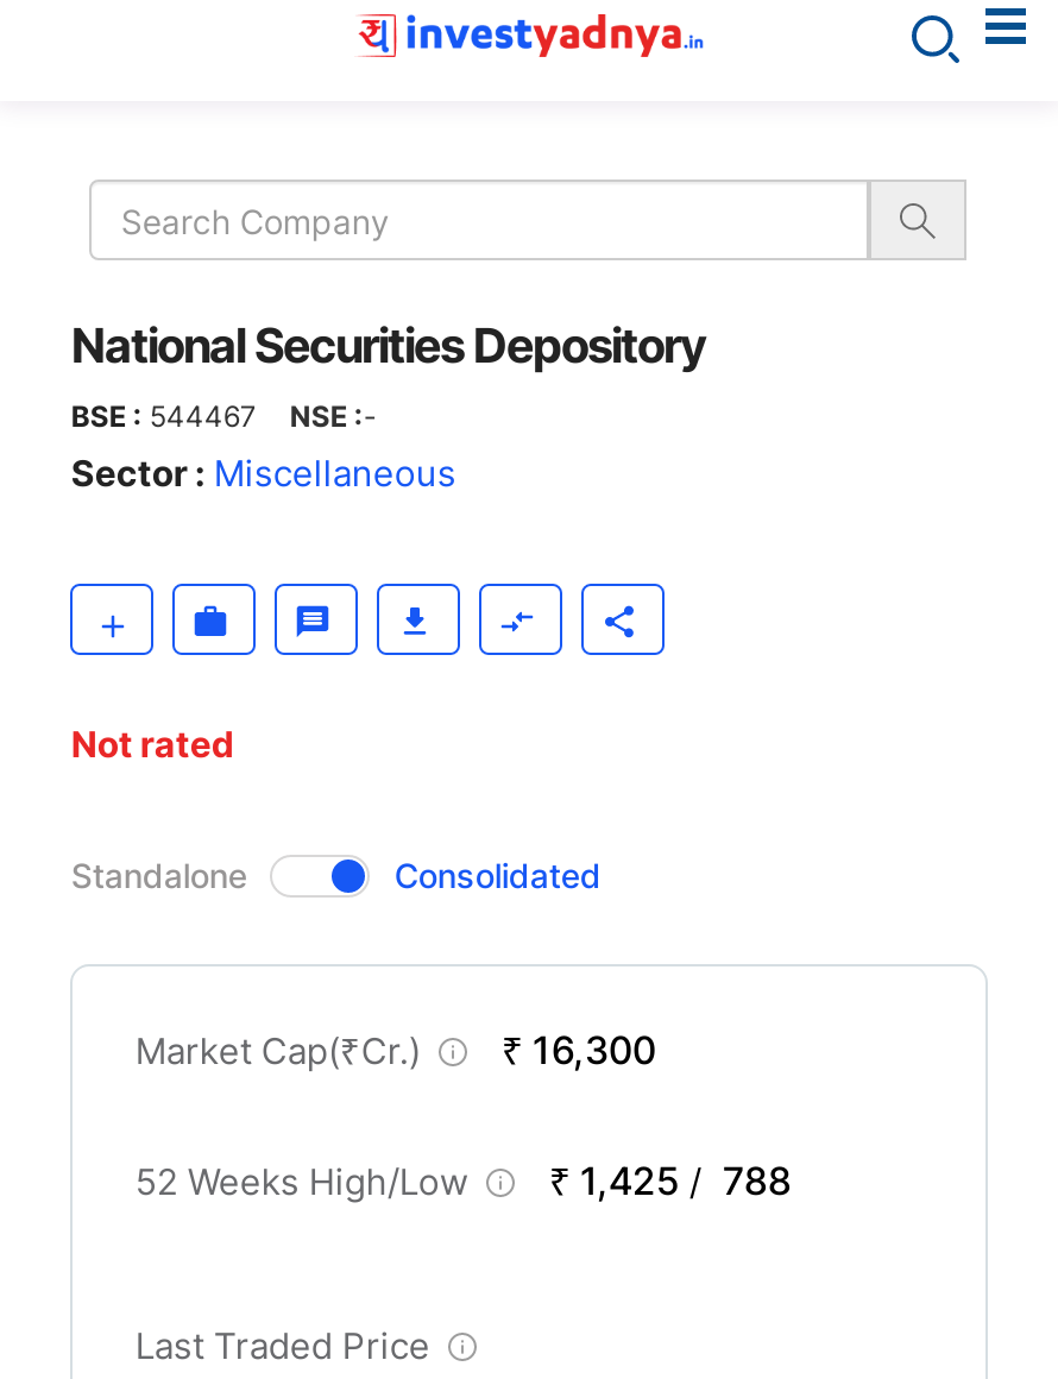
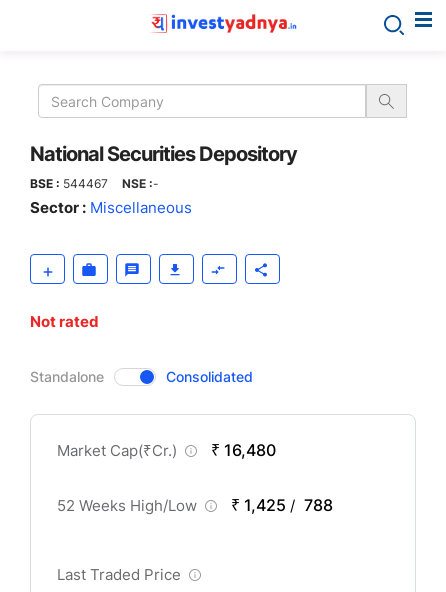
[135,1025,656,1072] Market Cap(₹Cr.) ₹ 16,300 -> [57,439,276,459] Market Cap(₹Cr.) ₹ 16,480

